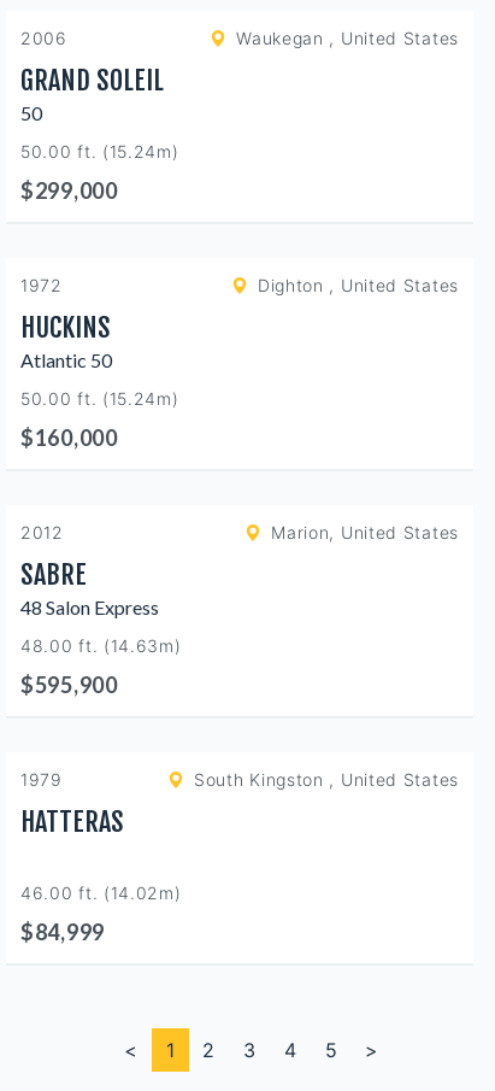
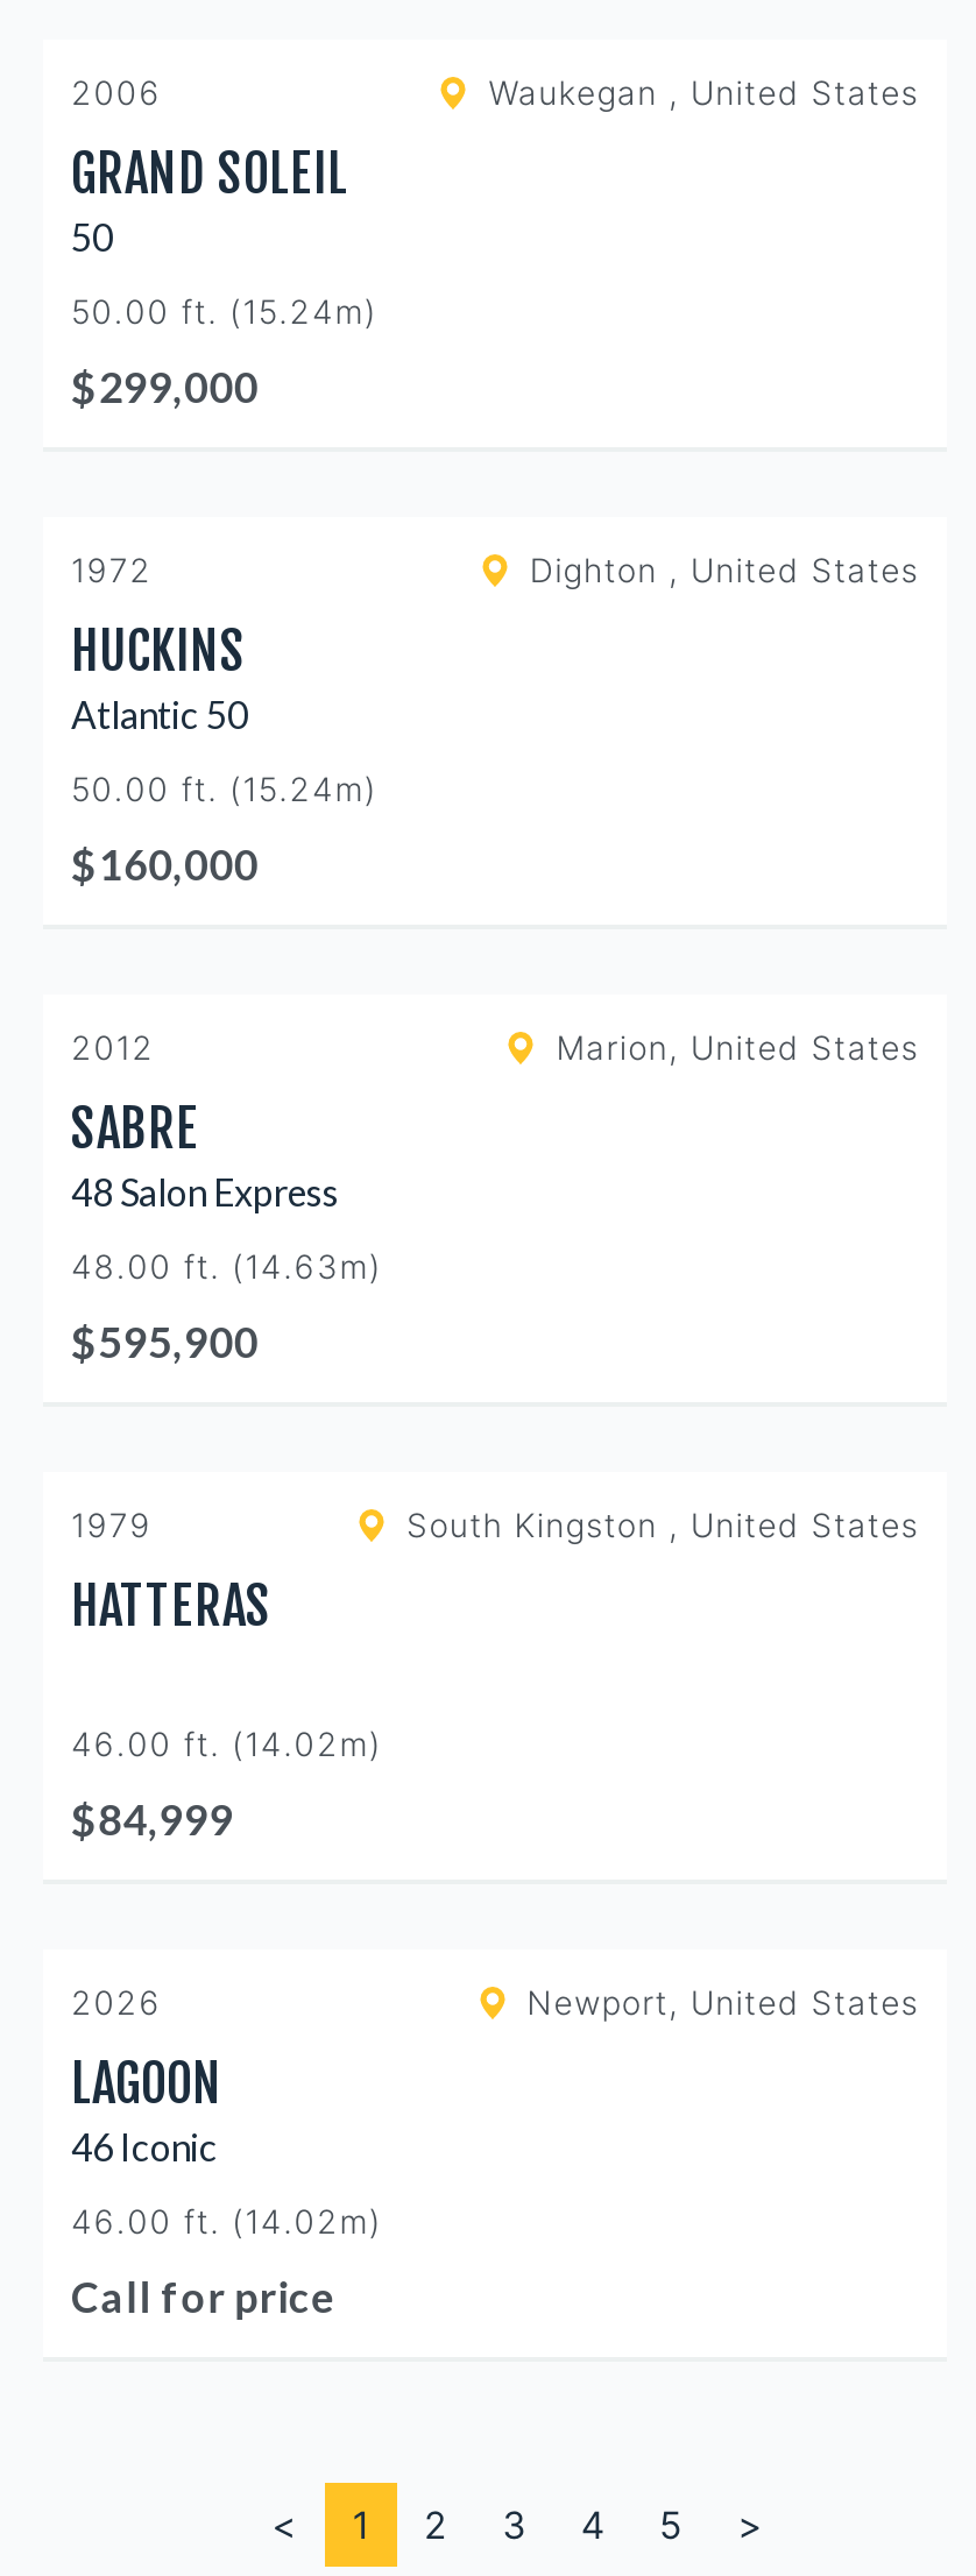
none -> [71,1981,919,2321] 2026 | Newport, United States | LAGOON | 46 Iconic | 46.00 ft. (14.02m) | Call for price

